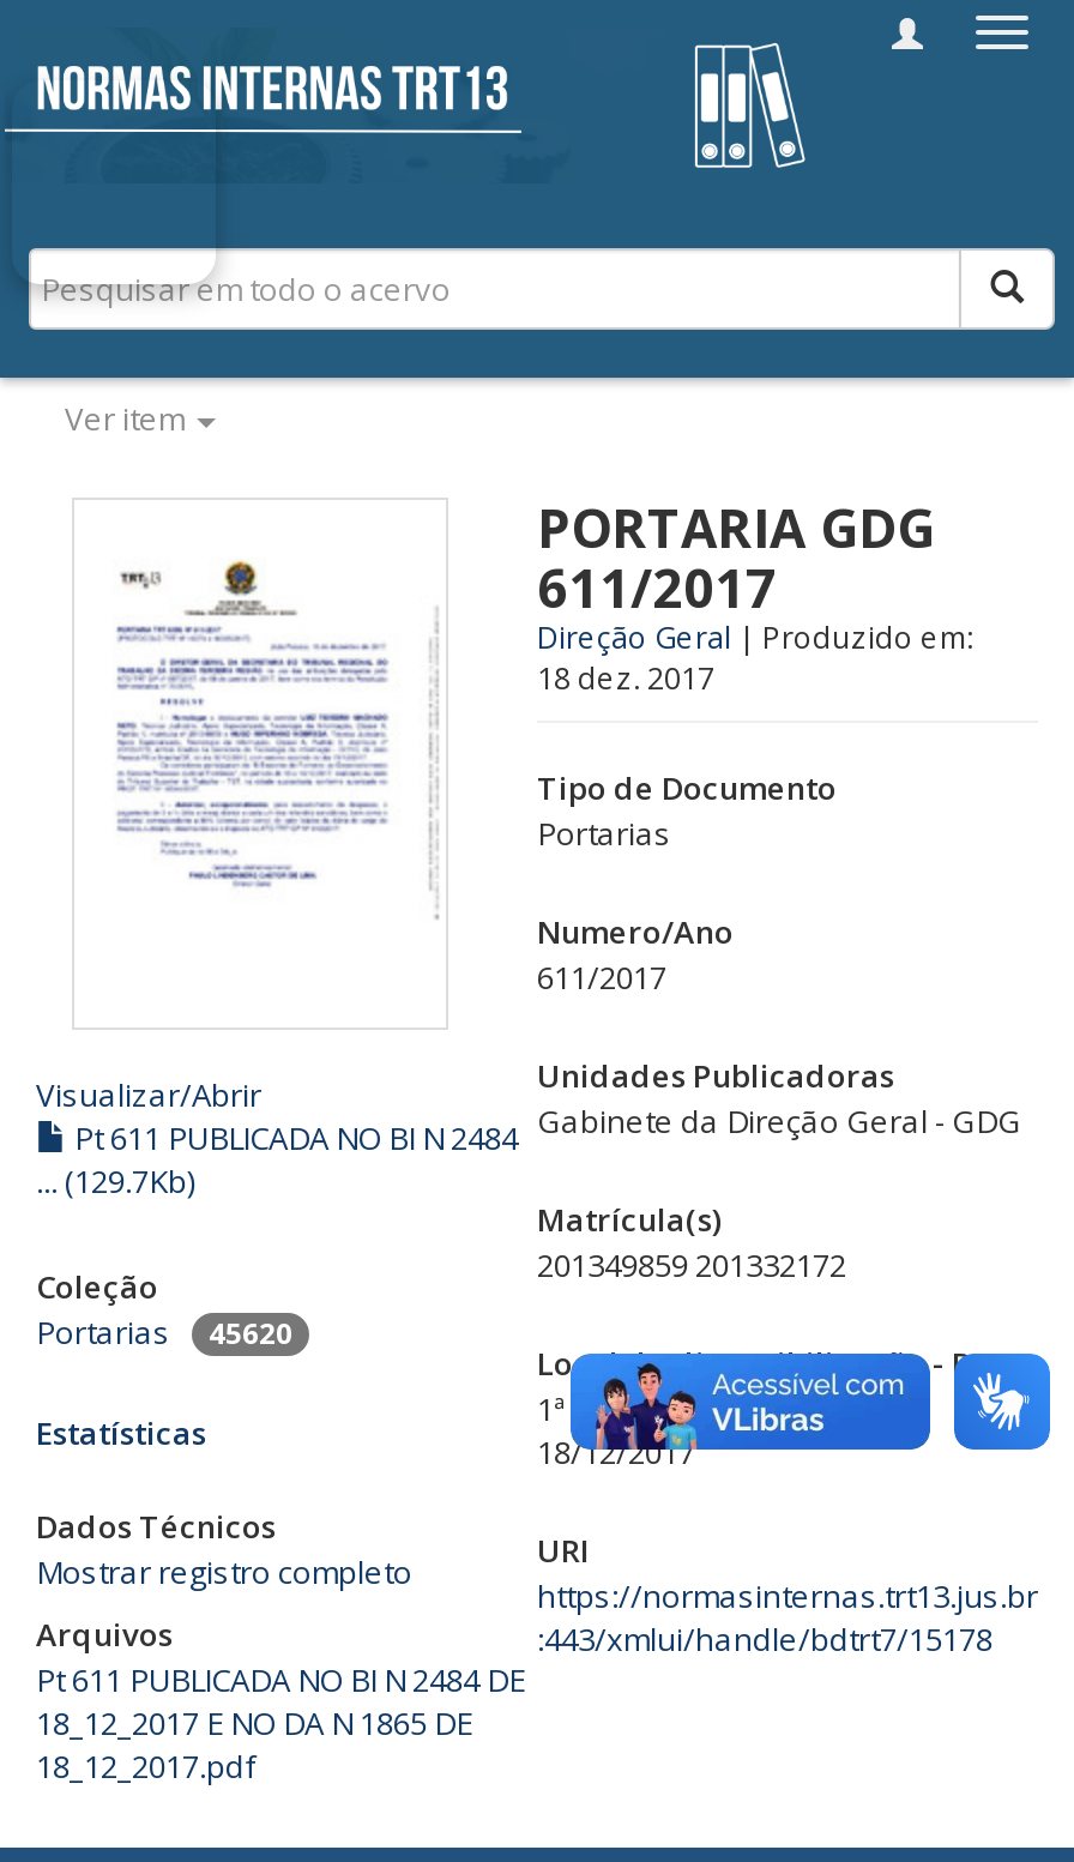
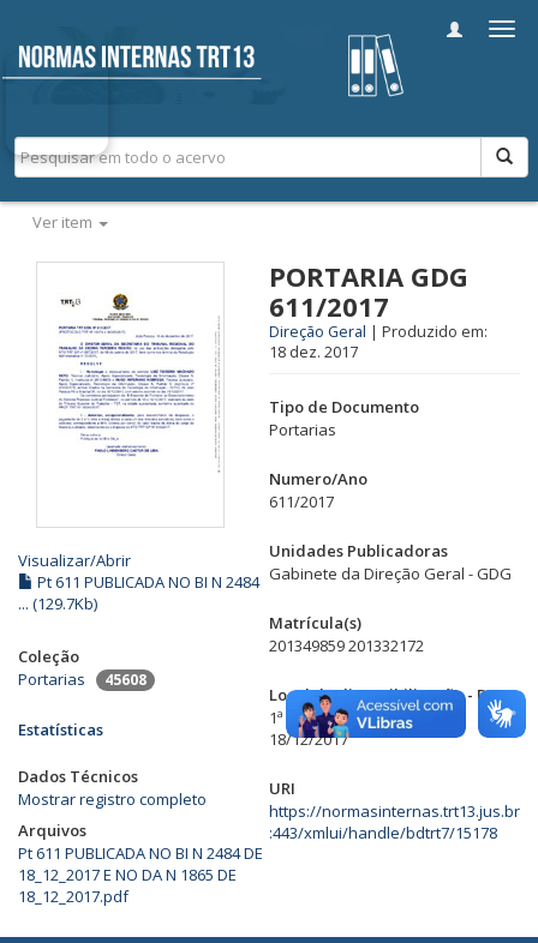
[36,1310,292,1354] Portarias 45620 -> [18,668,147,690] Portarias 45608

